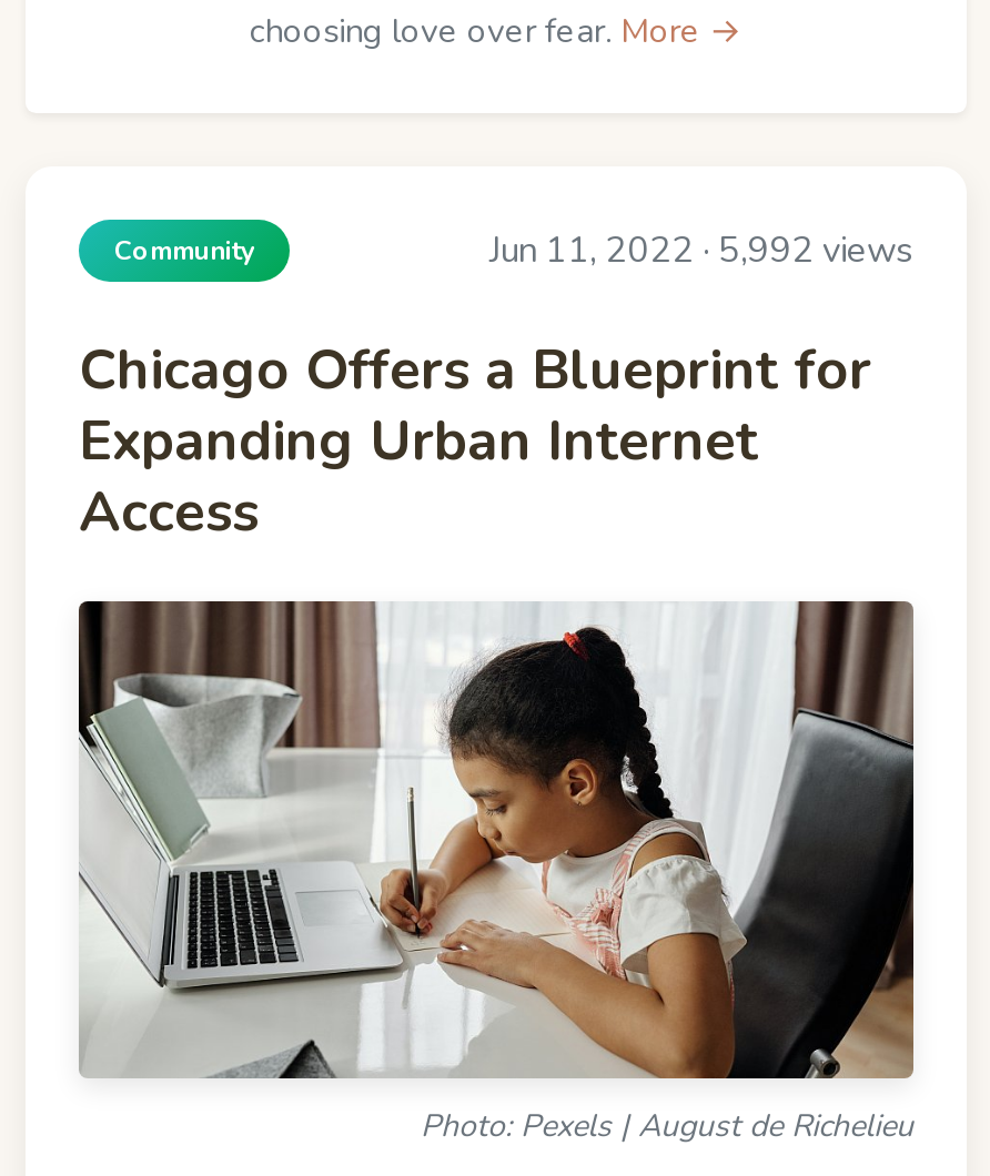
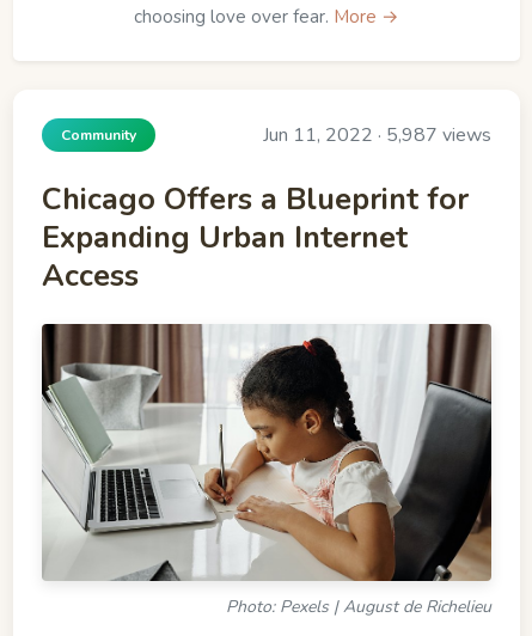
[489,225,913,274] Jun 11, 2022 · 5,992 views -> [263,121,491,148] Jun 11, 2022 · 5,987 views

